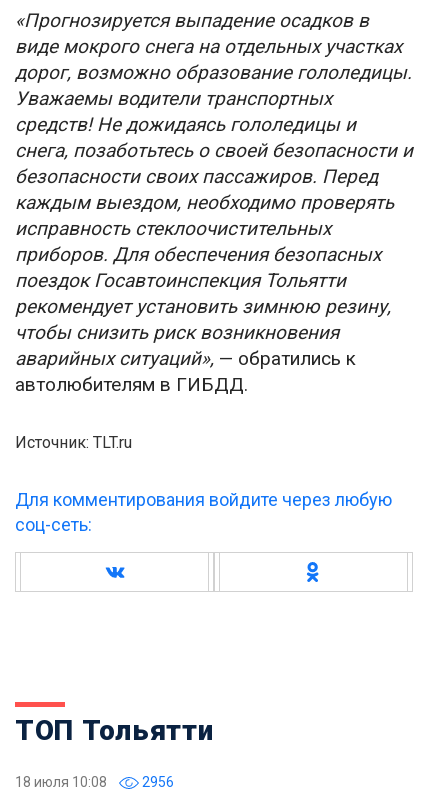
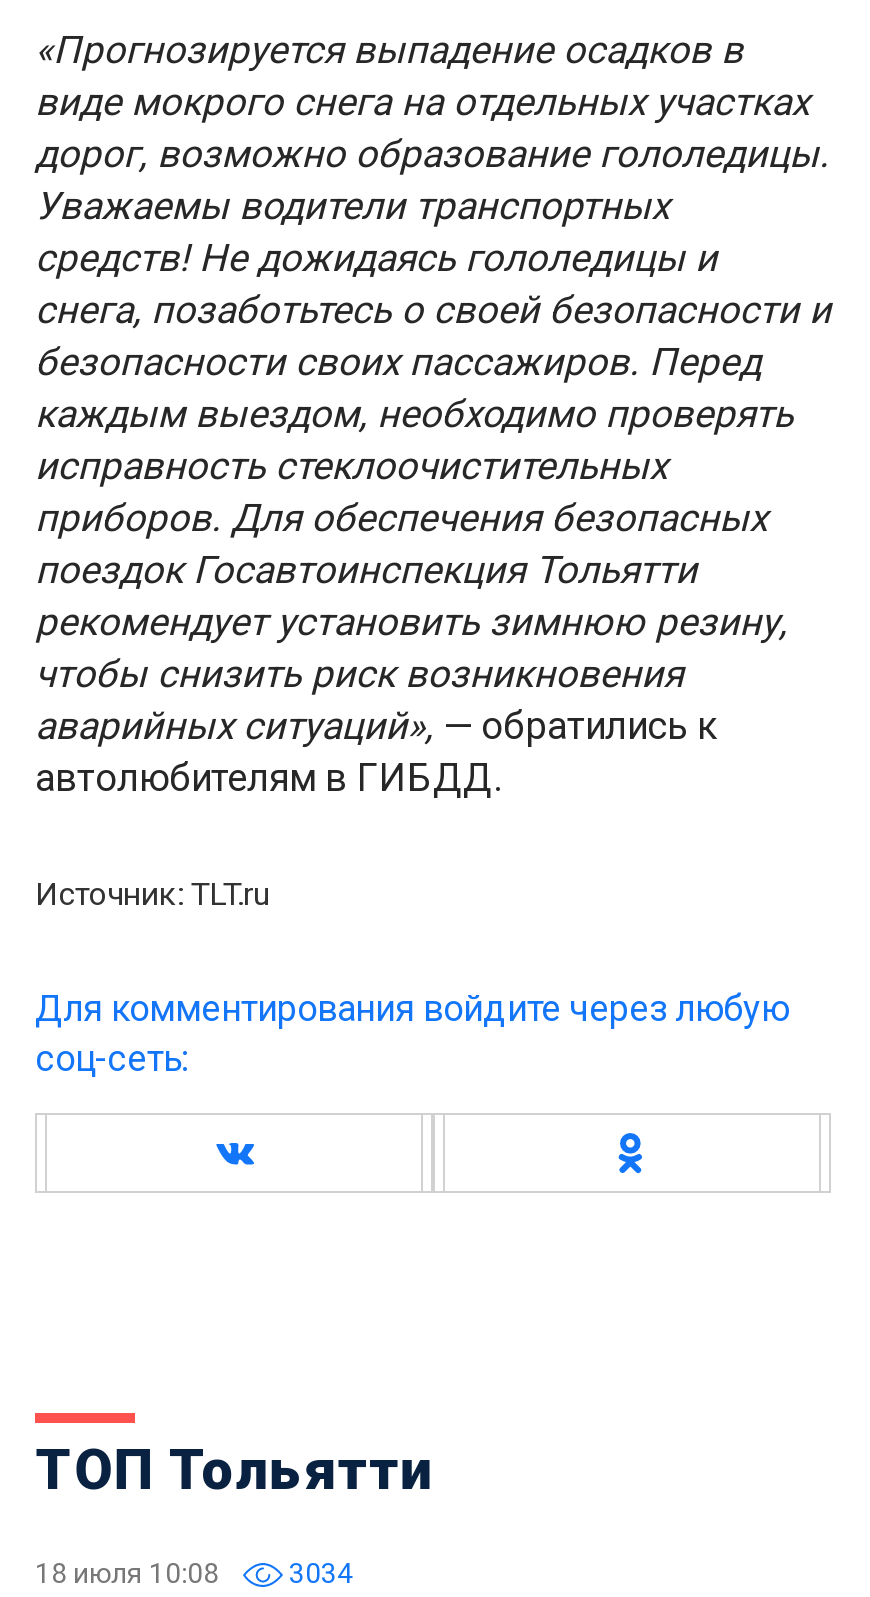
[15,774,174,790] 18 июля 10:08 2956 -> [35,1557,353,1589] 18 июля 10:08 3034

